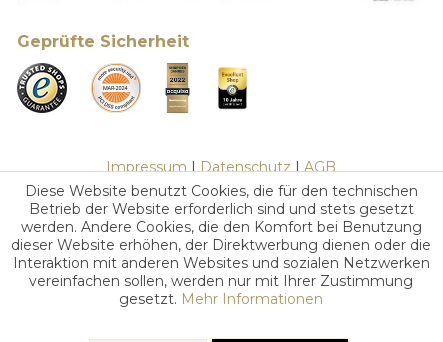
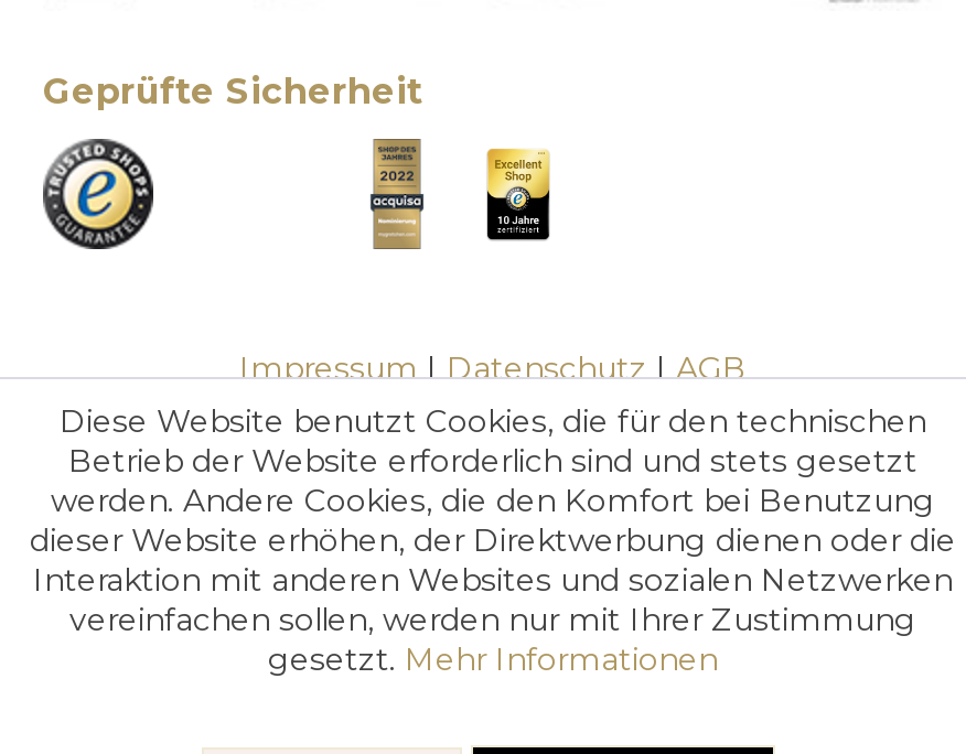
[91,63,141,113] [image] -> none

